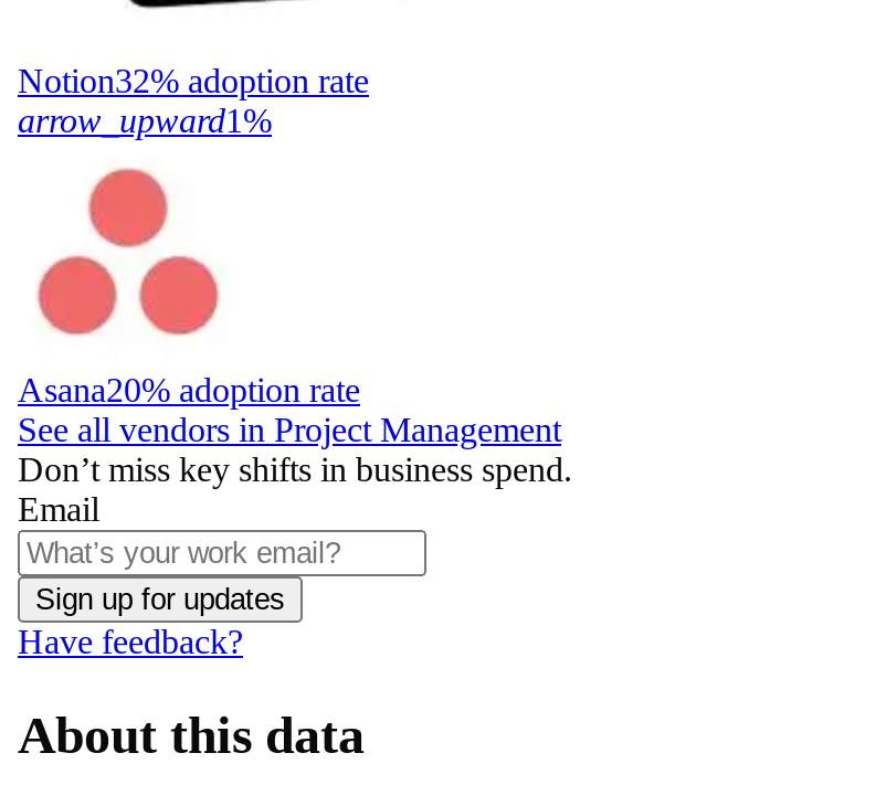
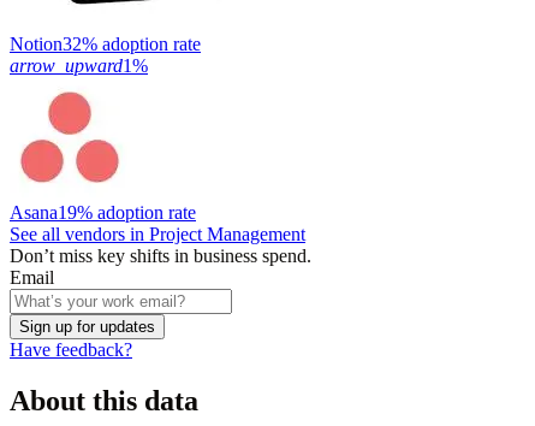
[18,371,360,408] Asana20% adoption rate -> [10,202,196,223] Asana19% adoption rate

